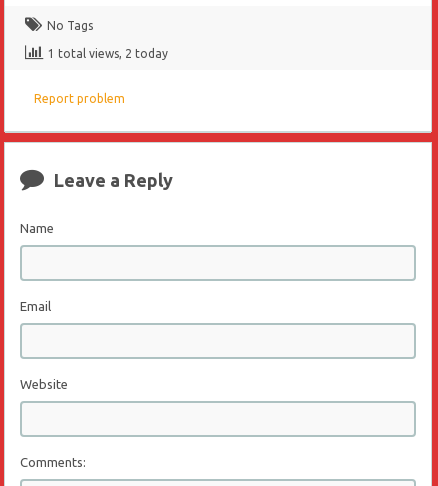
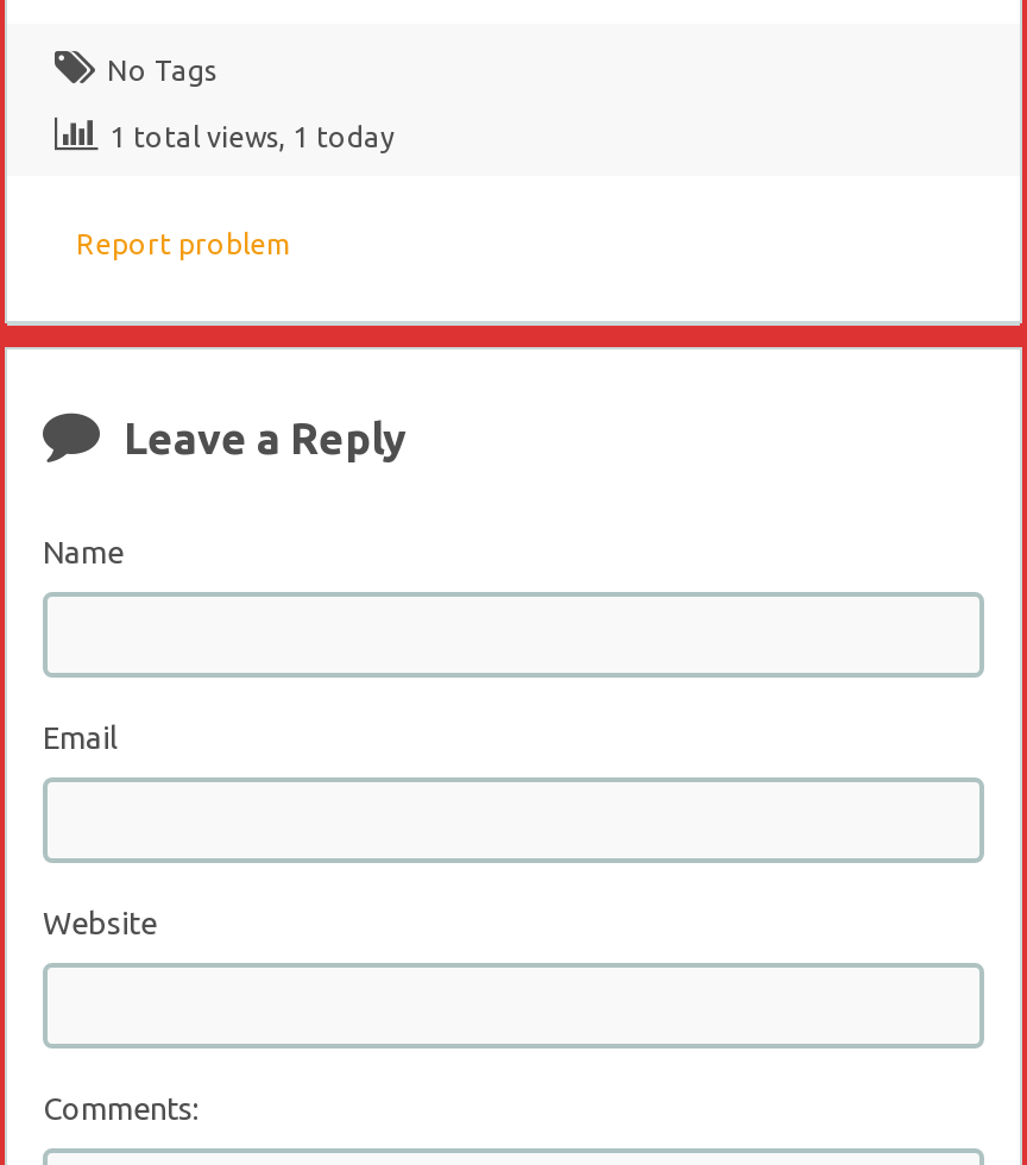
[48,47,168,60] 1 total views, 2 today -> [109,121,395,151] 1 total views, 1 today

